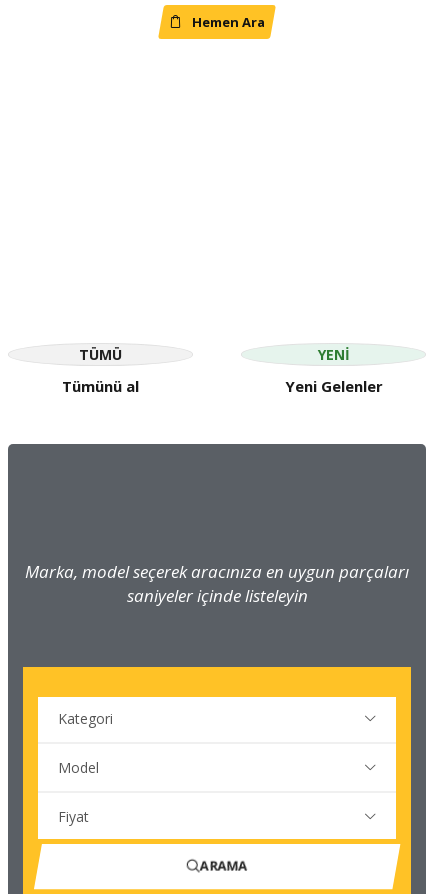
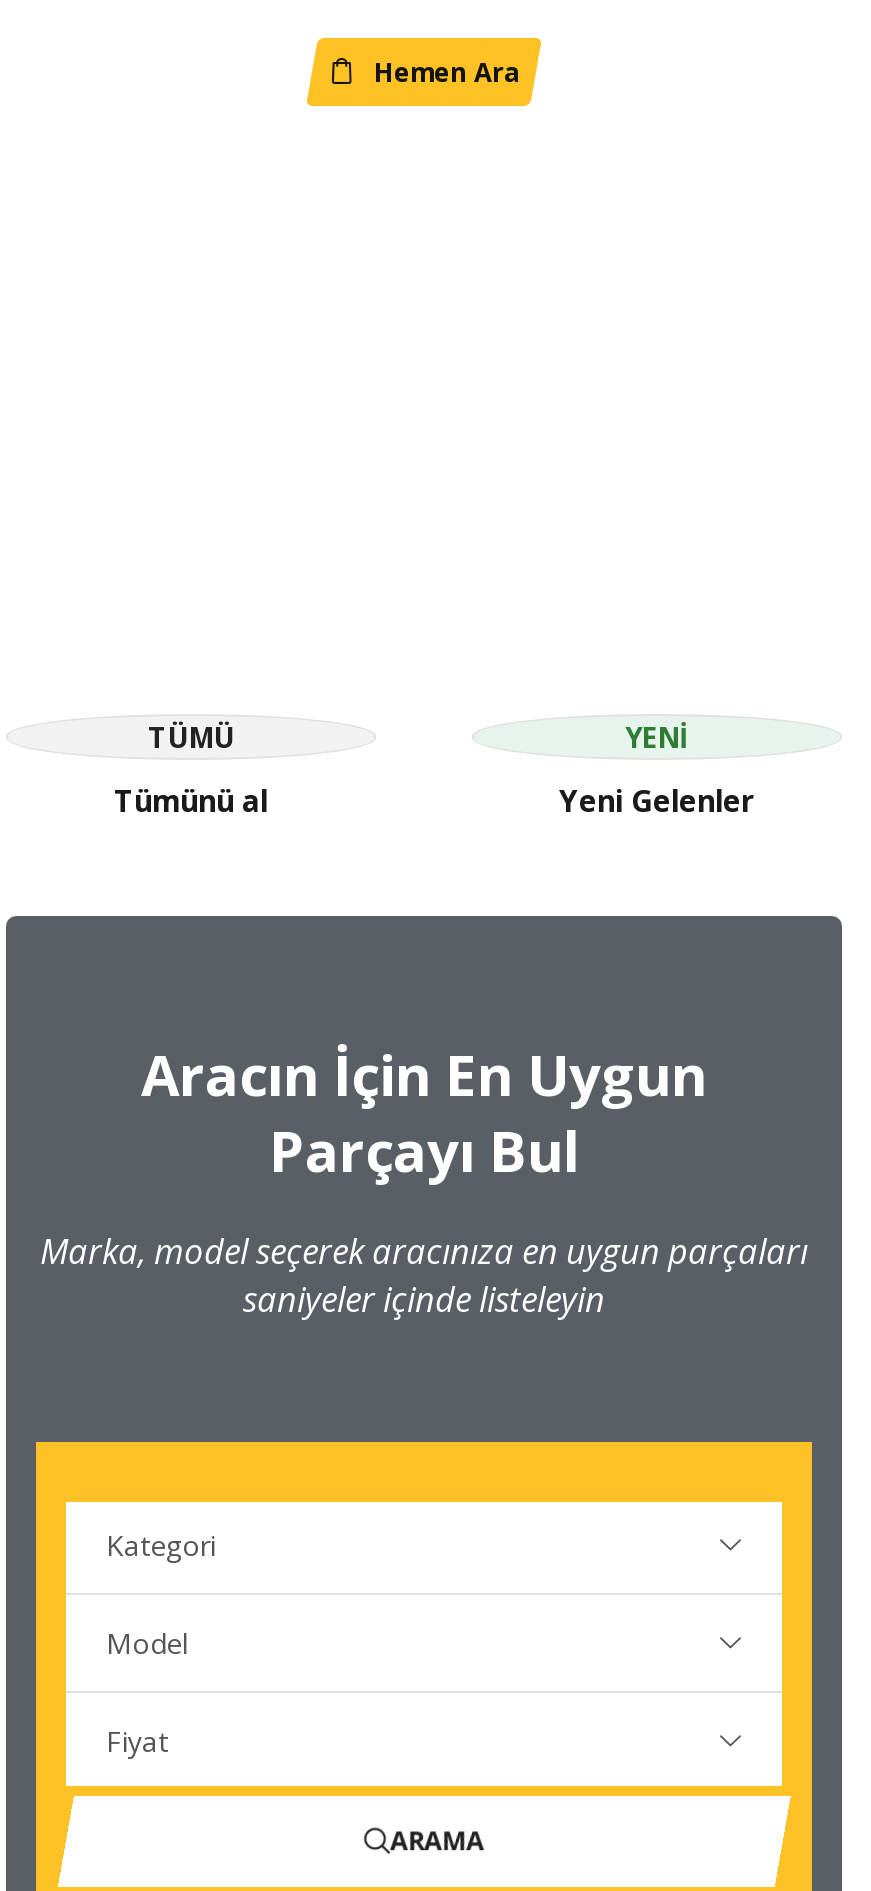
none -> [141,1036,707,1188] Aracın İçin En Uygun | Parçayı Bul

